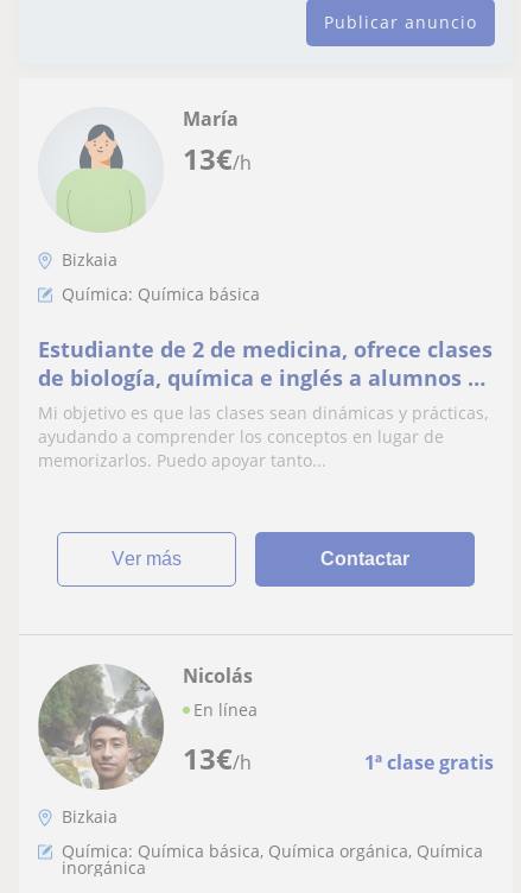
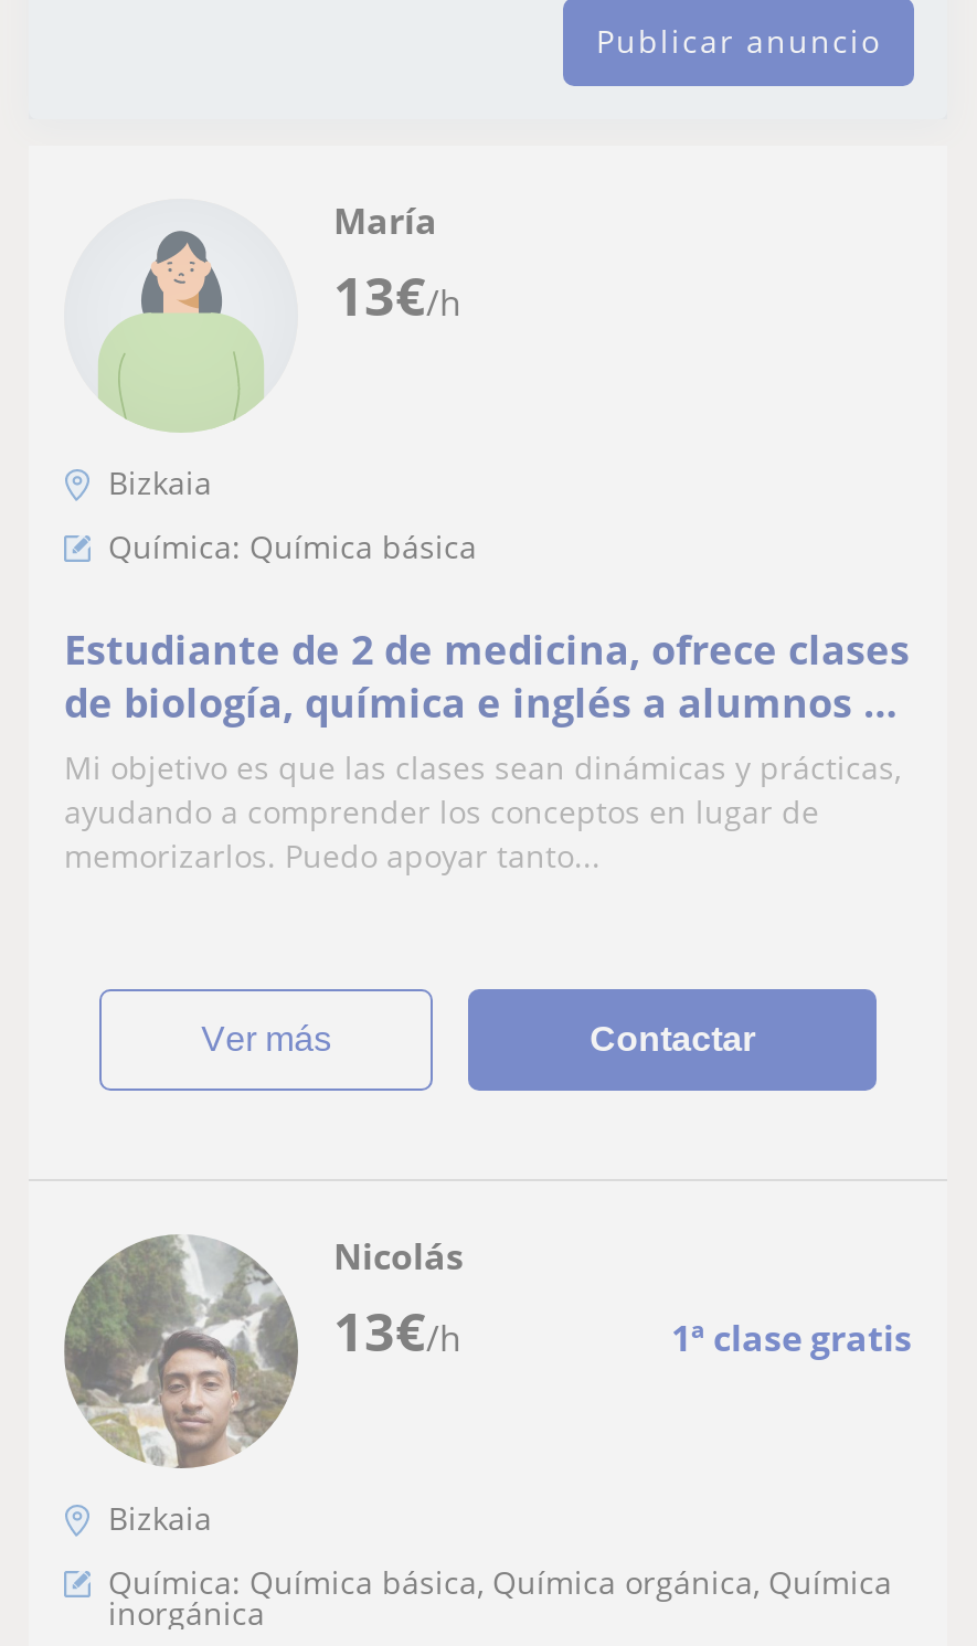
[193,698,258,721] En línea -> none
moved [183,738,494,778] -> [333,1293,912,1366]: 13€/h | 1ª clase gratis

